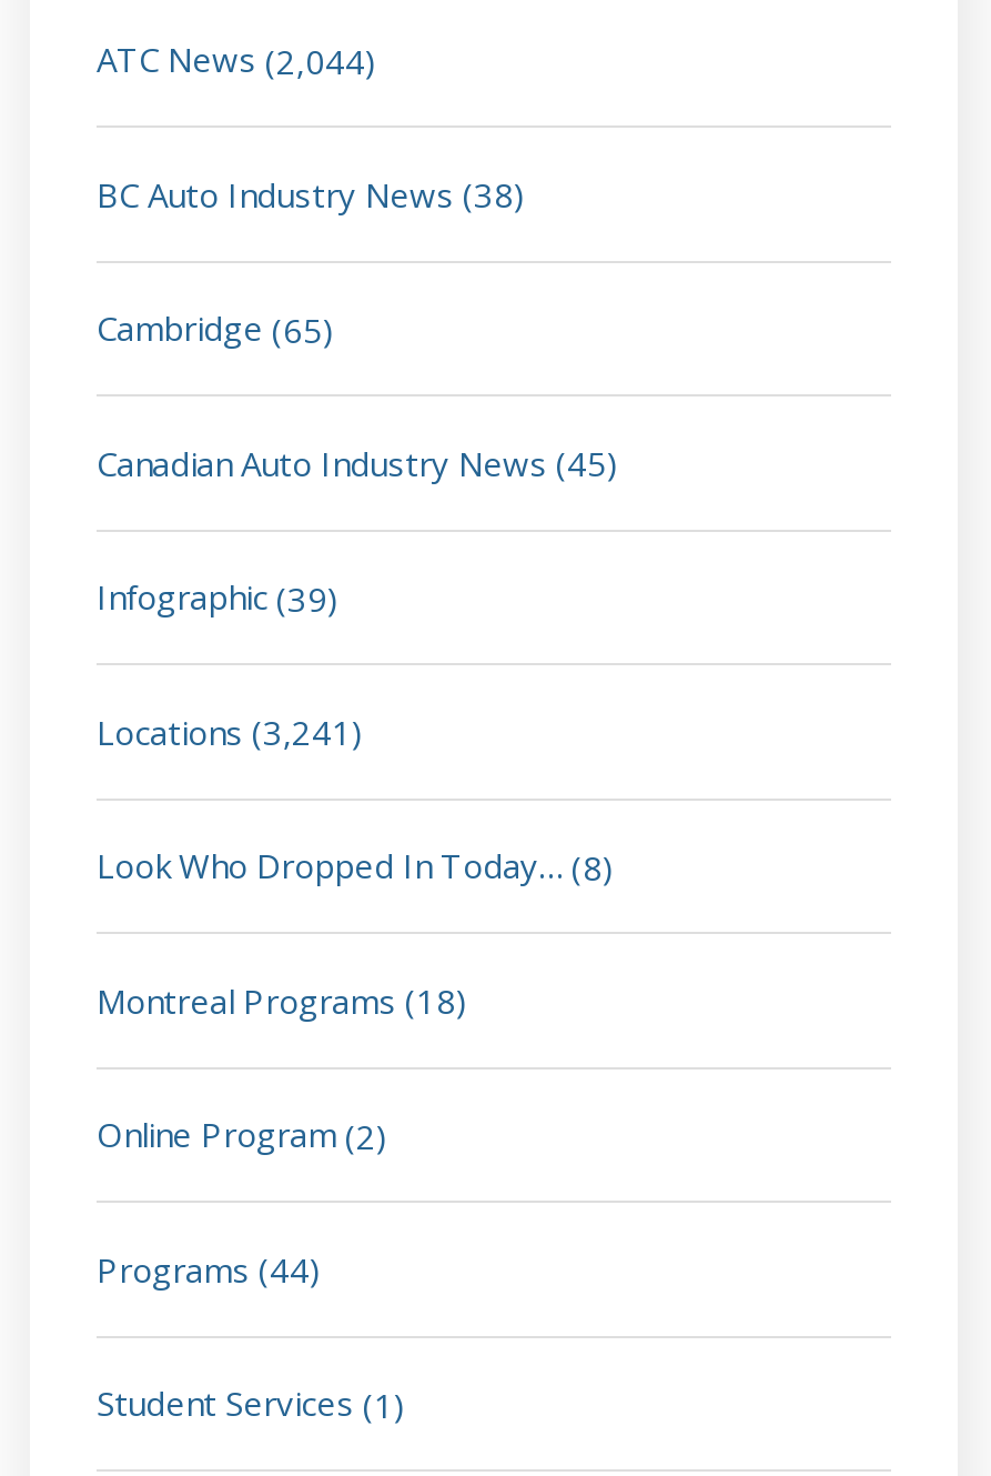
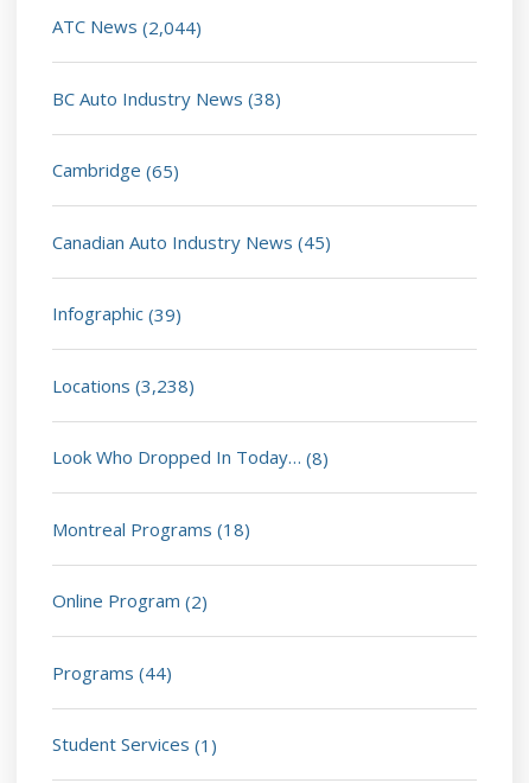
[97,709,363,754] Locations (3,241) -> [52,373,195,397] Locations (3,238)

